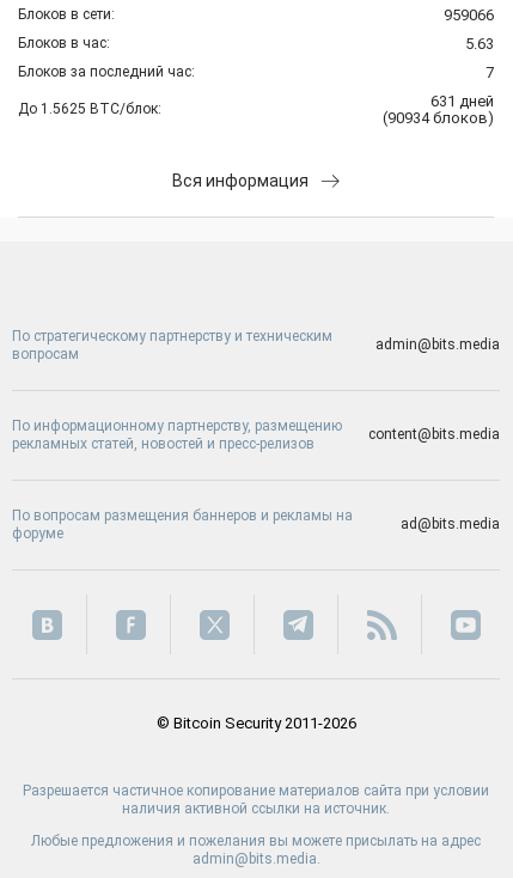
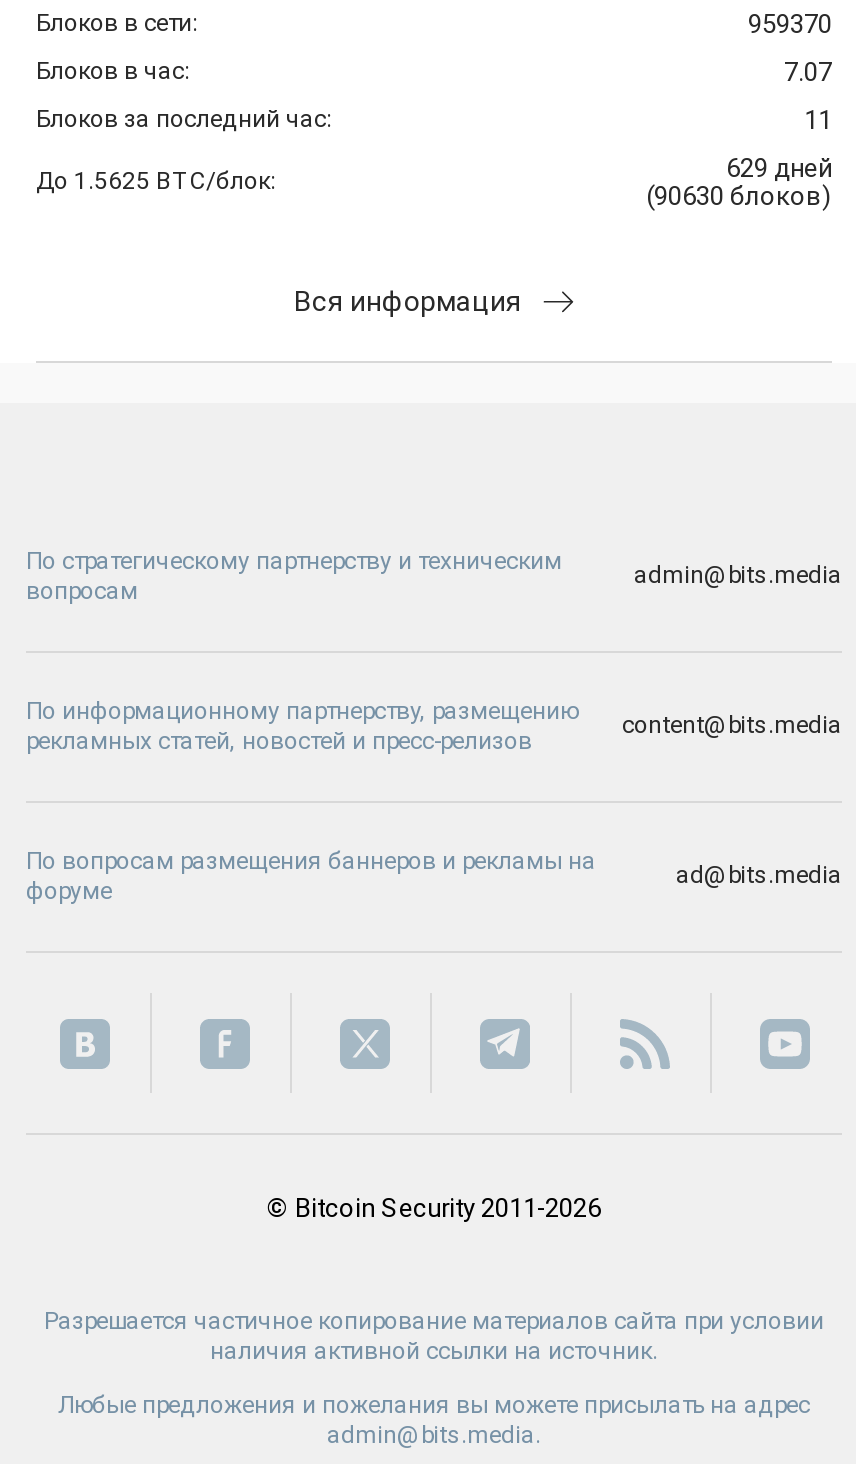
[444,6,494,24] 959066 -> [748,10,832,40] 959370
[465,35,494,53] 5.63 -> [784,58,832,88] 7.07
[485,64,494,82] 7 -> [804,106,832,136] 11
[430,93,494,111] 631 дней -> [726,154,832,184] 629 дней
[383,109,494,127] (90934 блоков) -> [646,182,832,212] (90630 блоков)

